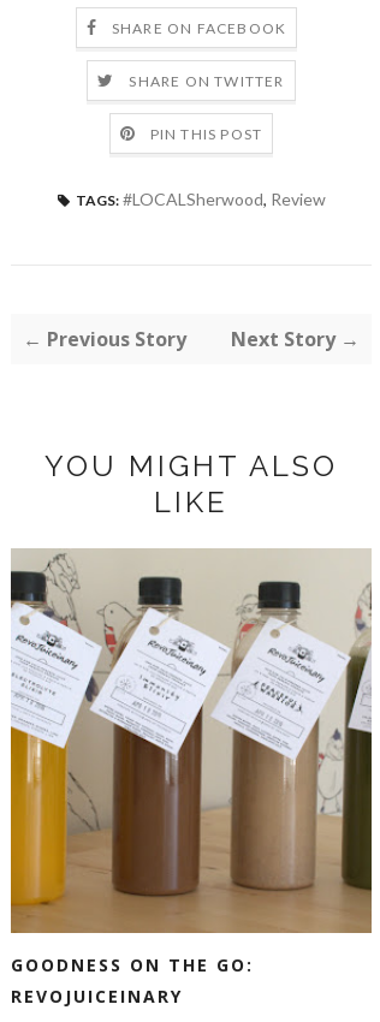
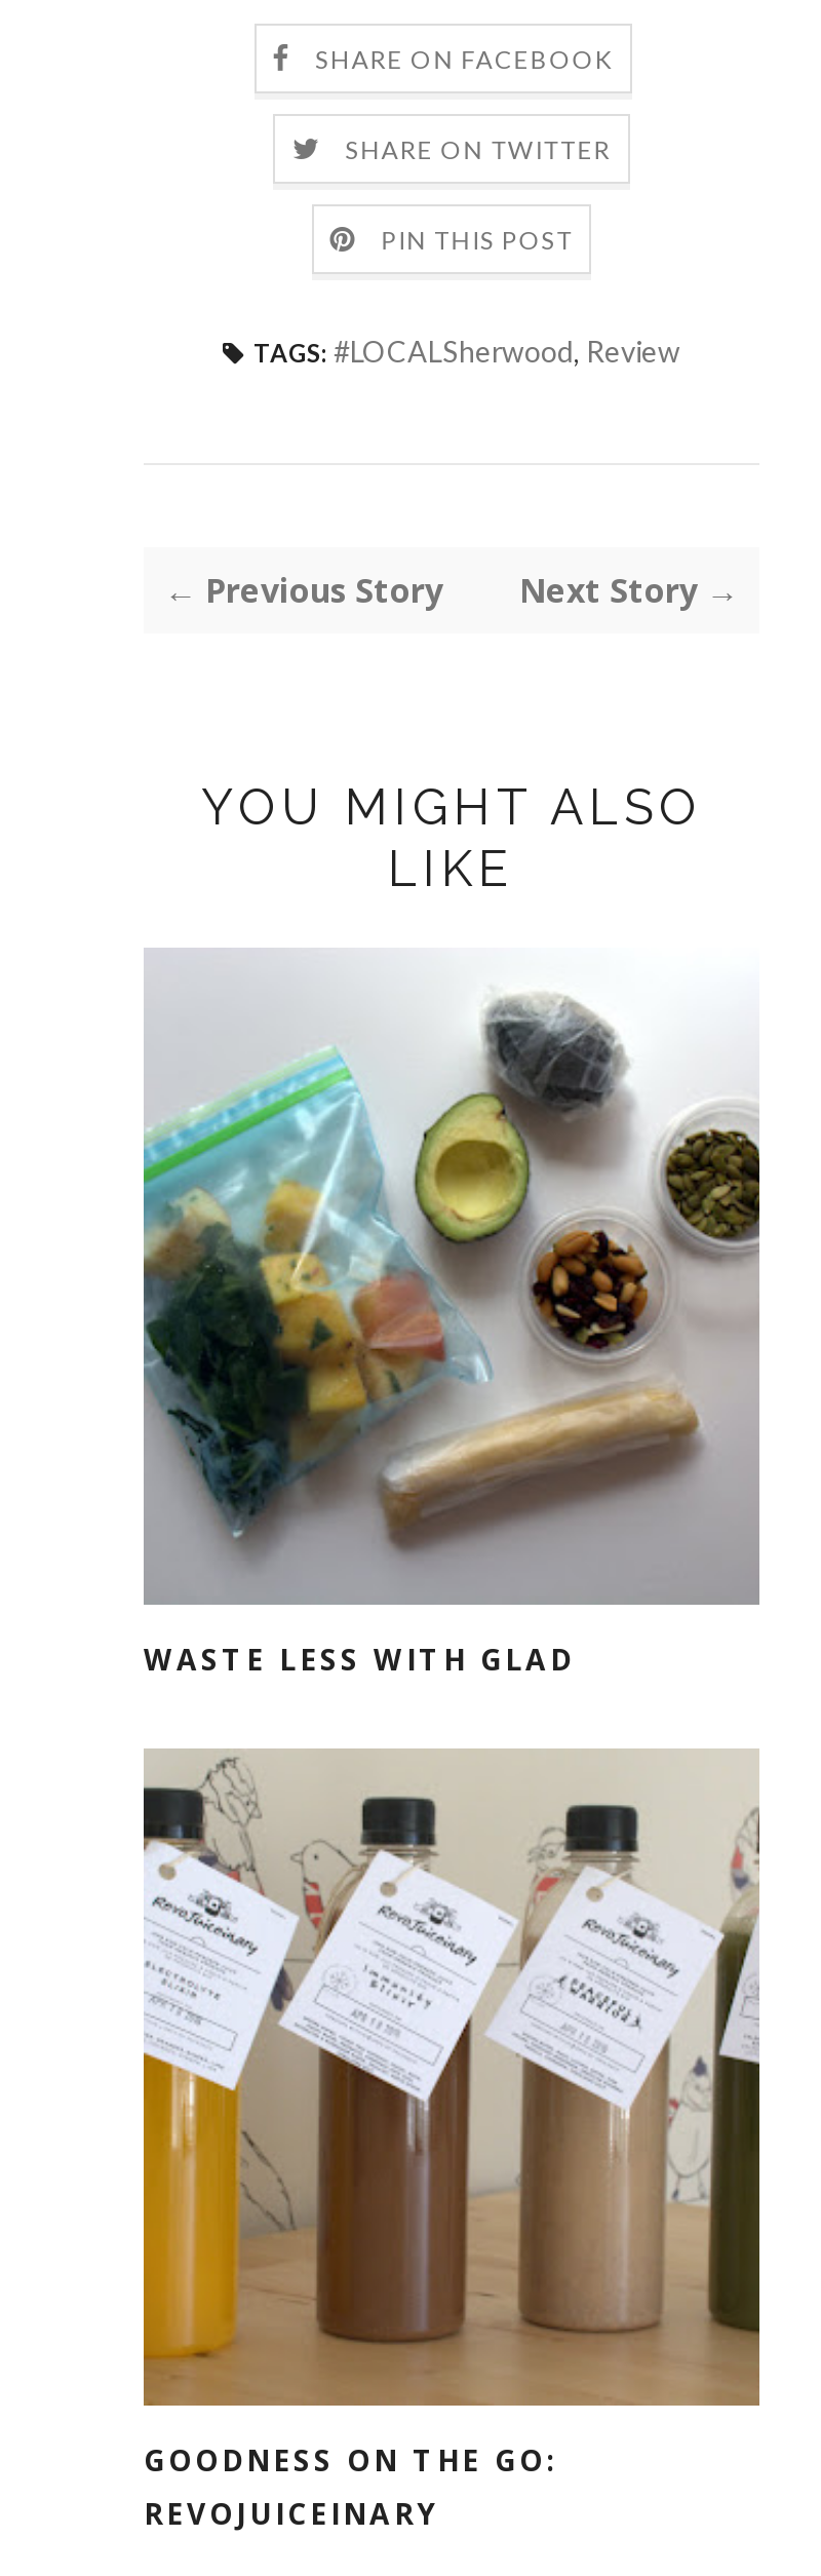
none -> [142,952,761,1679] [image] | WASTE LESS WITH GLAD

